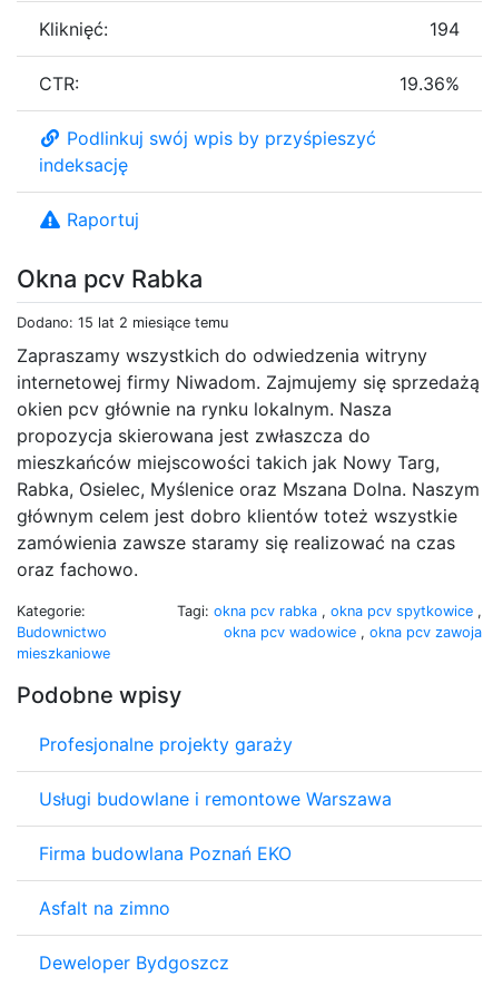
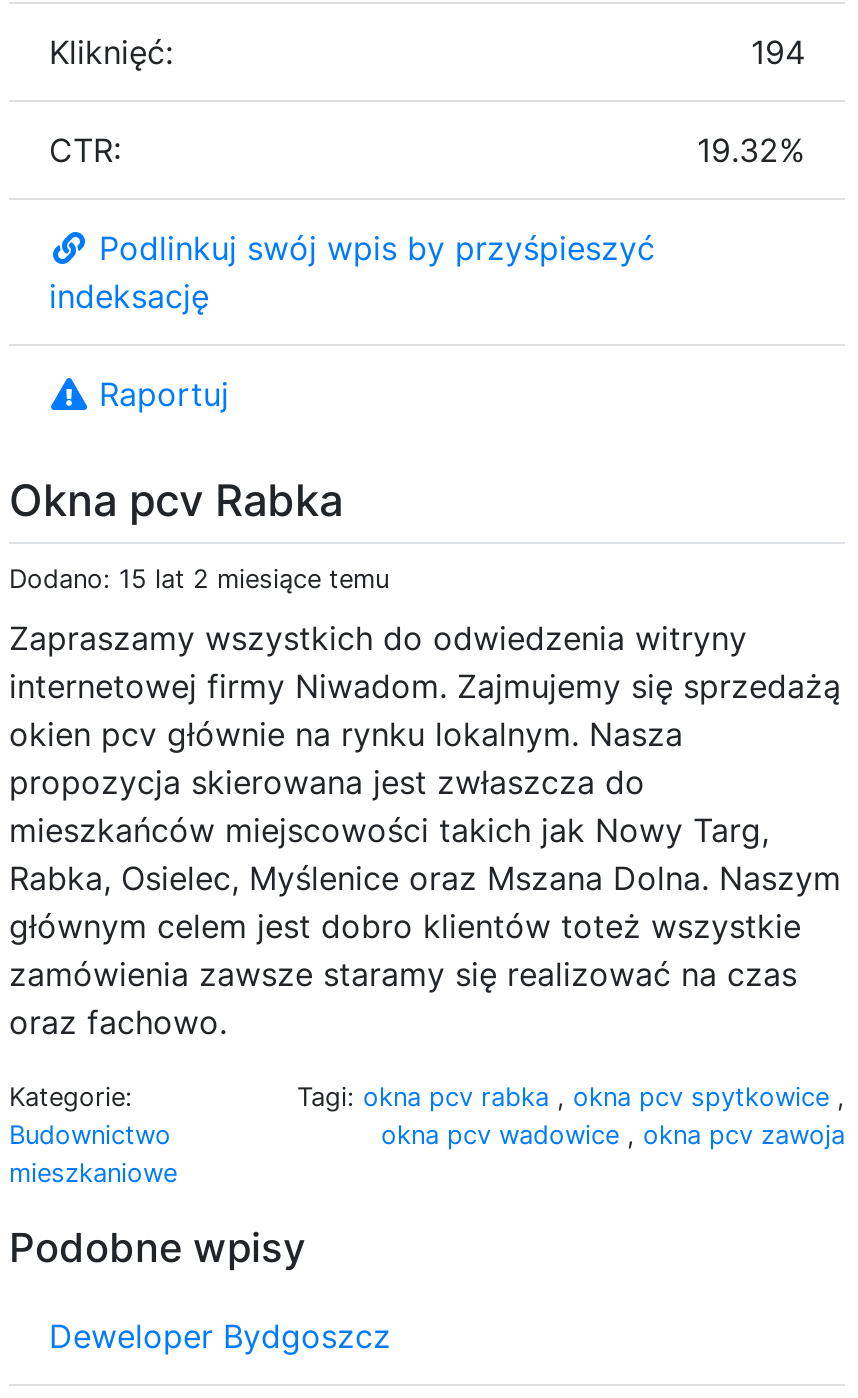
[400,72,460,94] 19.36% -> [697,129,805,169] 19.32%
[39,733,392,919] Profesjonalne projekty garaży | Usługi budowlane i remontowe Warszawa | Firma budowlana Poznań EKO | Asfalt na zimno -> none

